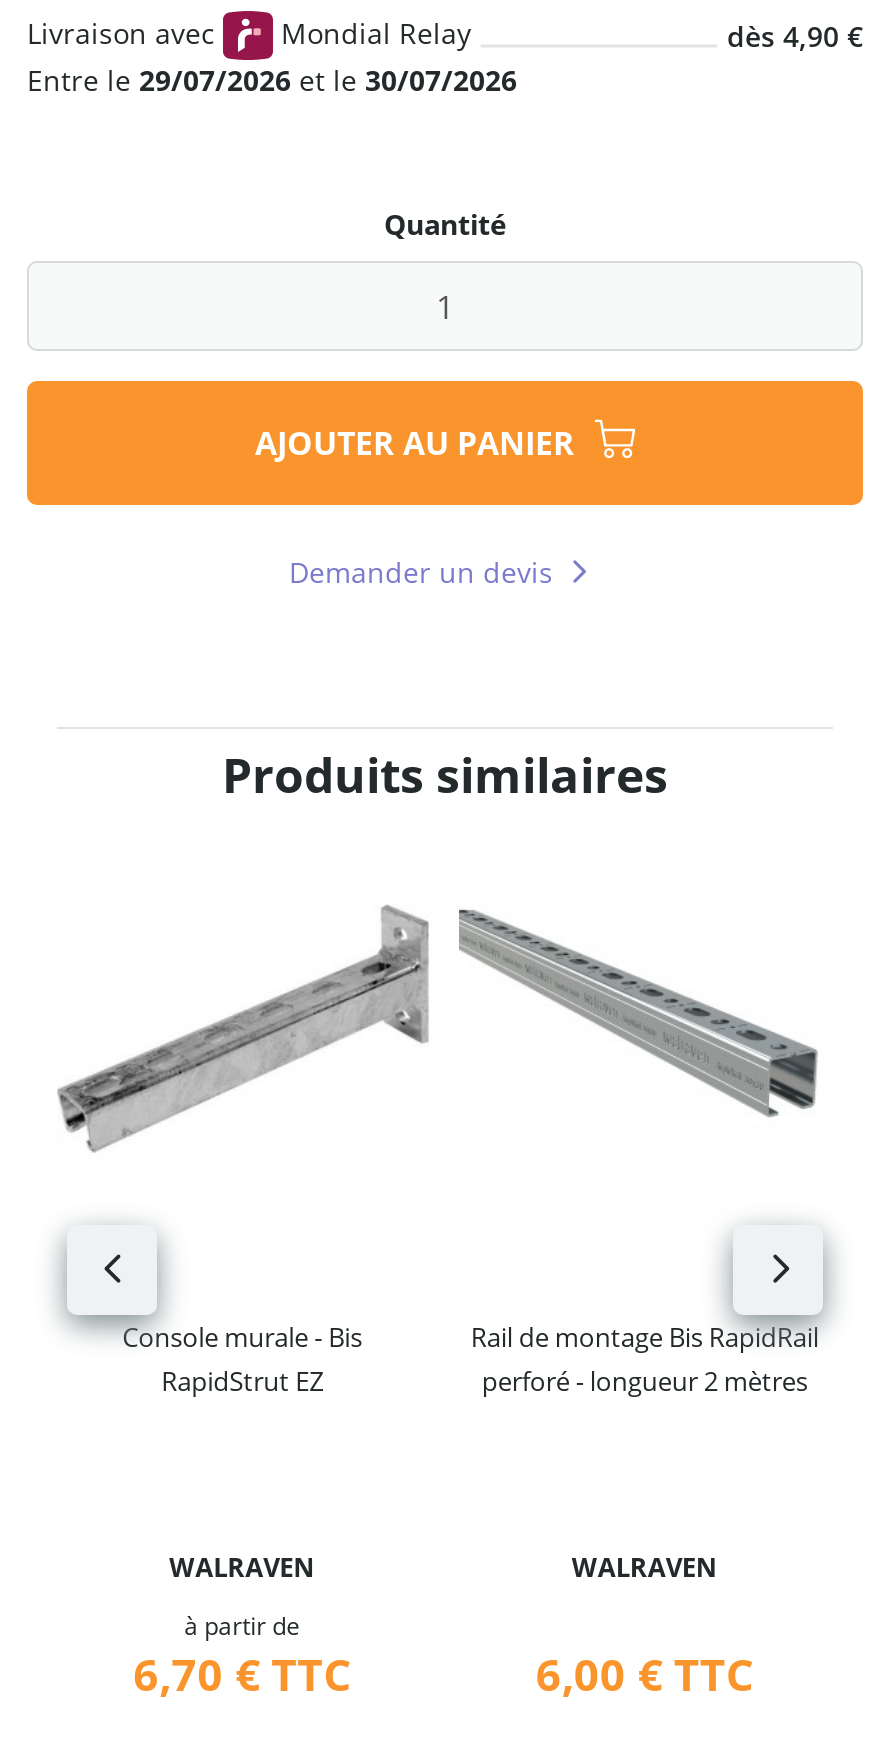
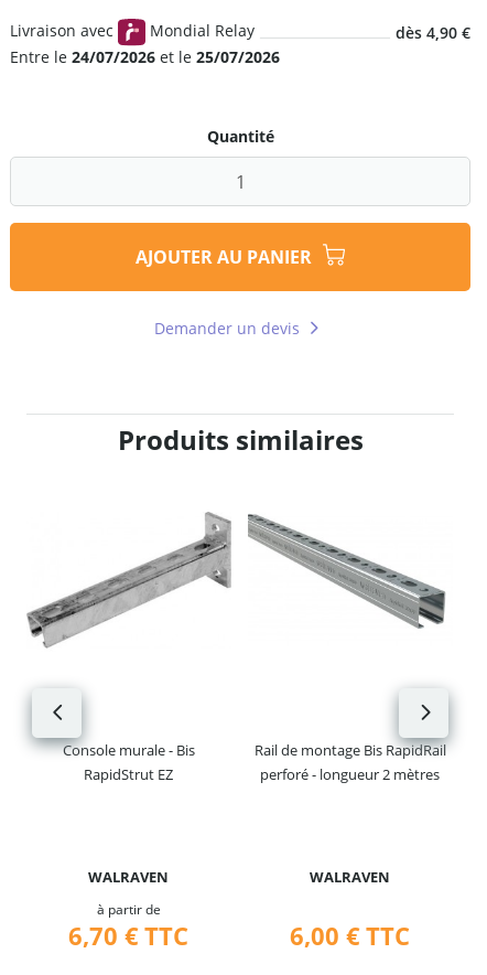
[27,62,517,100] Entre le 29/07/2026 et le 30/07/2026 -> [10,47,280,68] Entre le 24/07/2026 et le 25/07/2026

